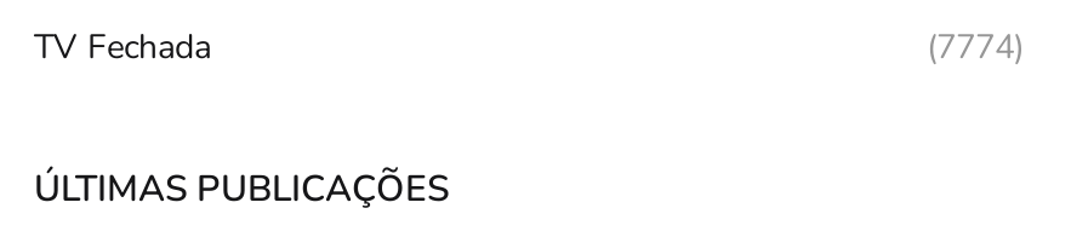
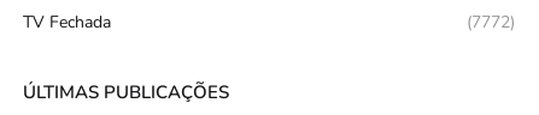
[927,23,1024,69] (7774) -> [467,10,515,33] (7772)

